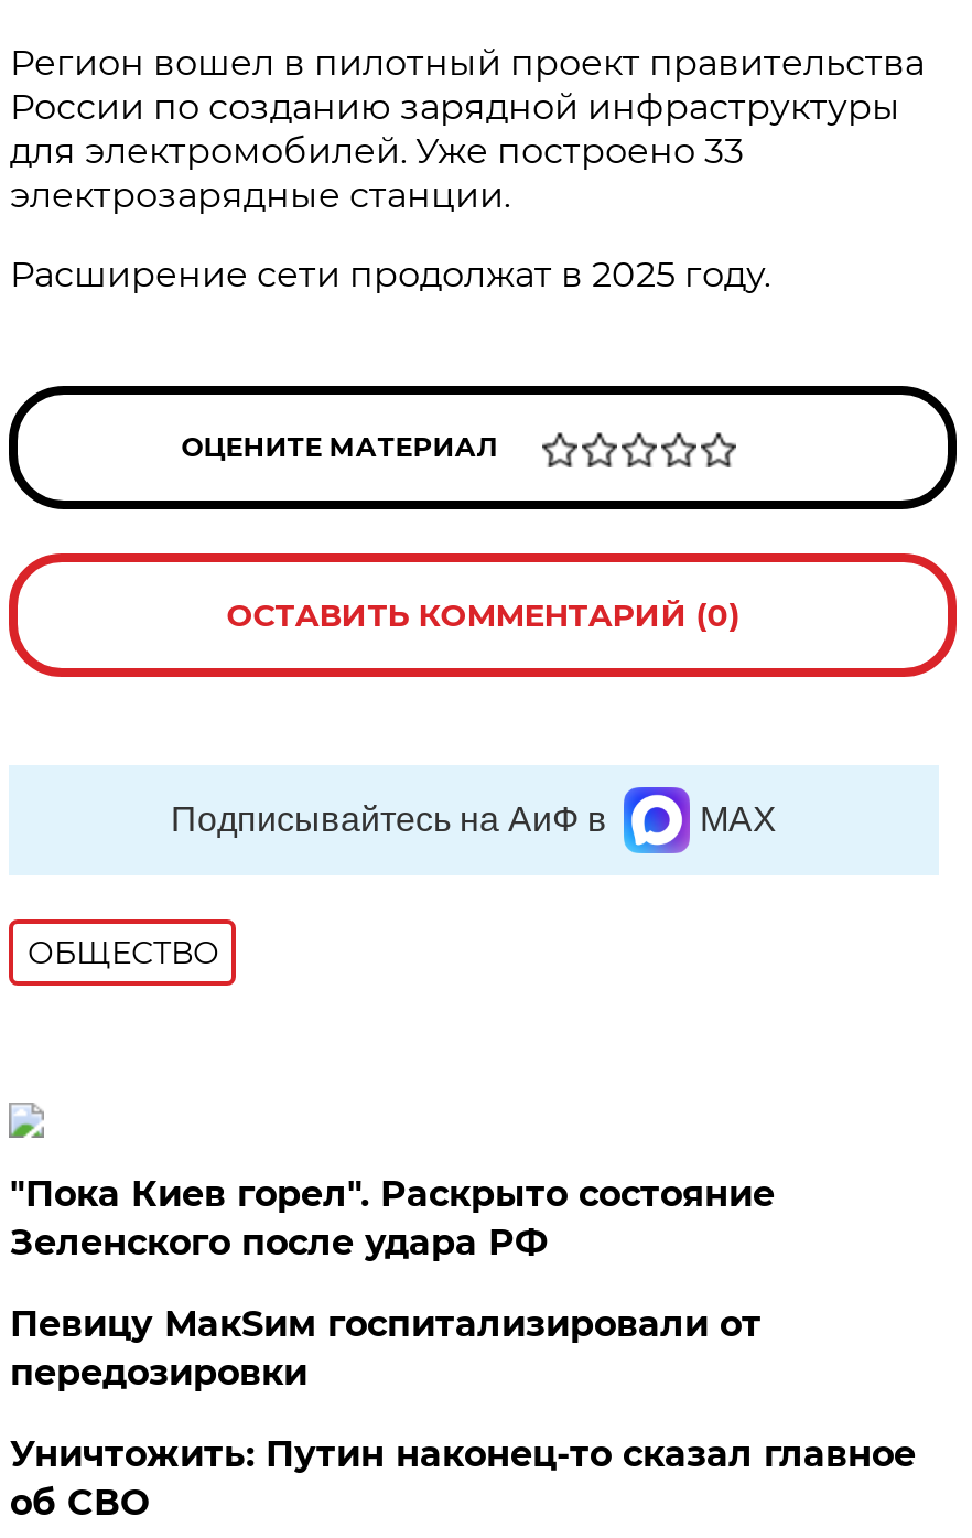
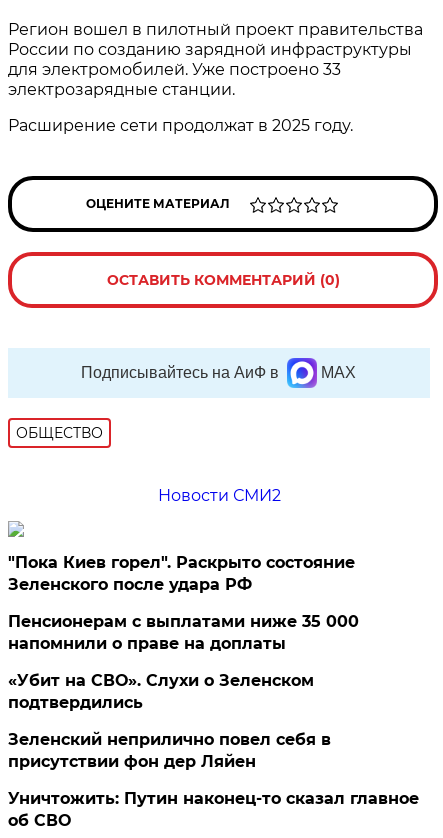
none -> [158,486,281,505] Новости СМИ2
[10,1303,761,1394] Певицу МакSим госпитализировали от | передозировки -> [8,612,359,771] Пенсионерам с выплатами ниже 35 000 | напомнили о праве на доплаты | «Убит на СВО». Слухи о Зеленском | подтвердились | Зеленский неприлично повел cебя в | присутствии фон дер Ляйен

